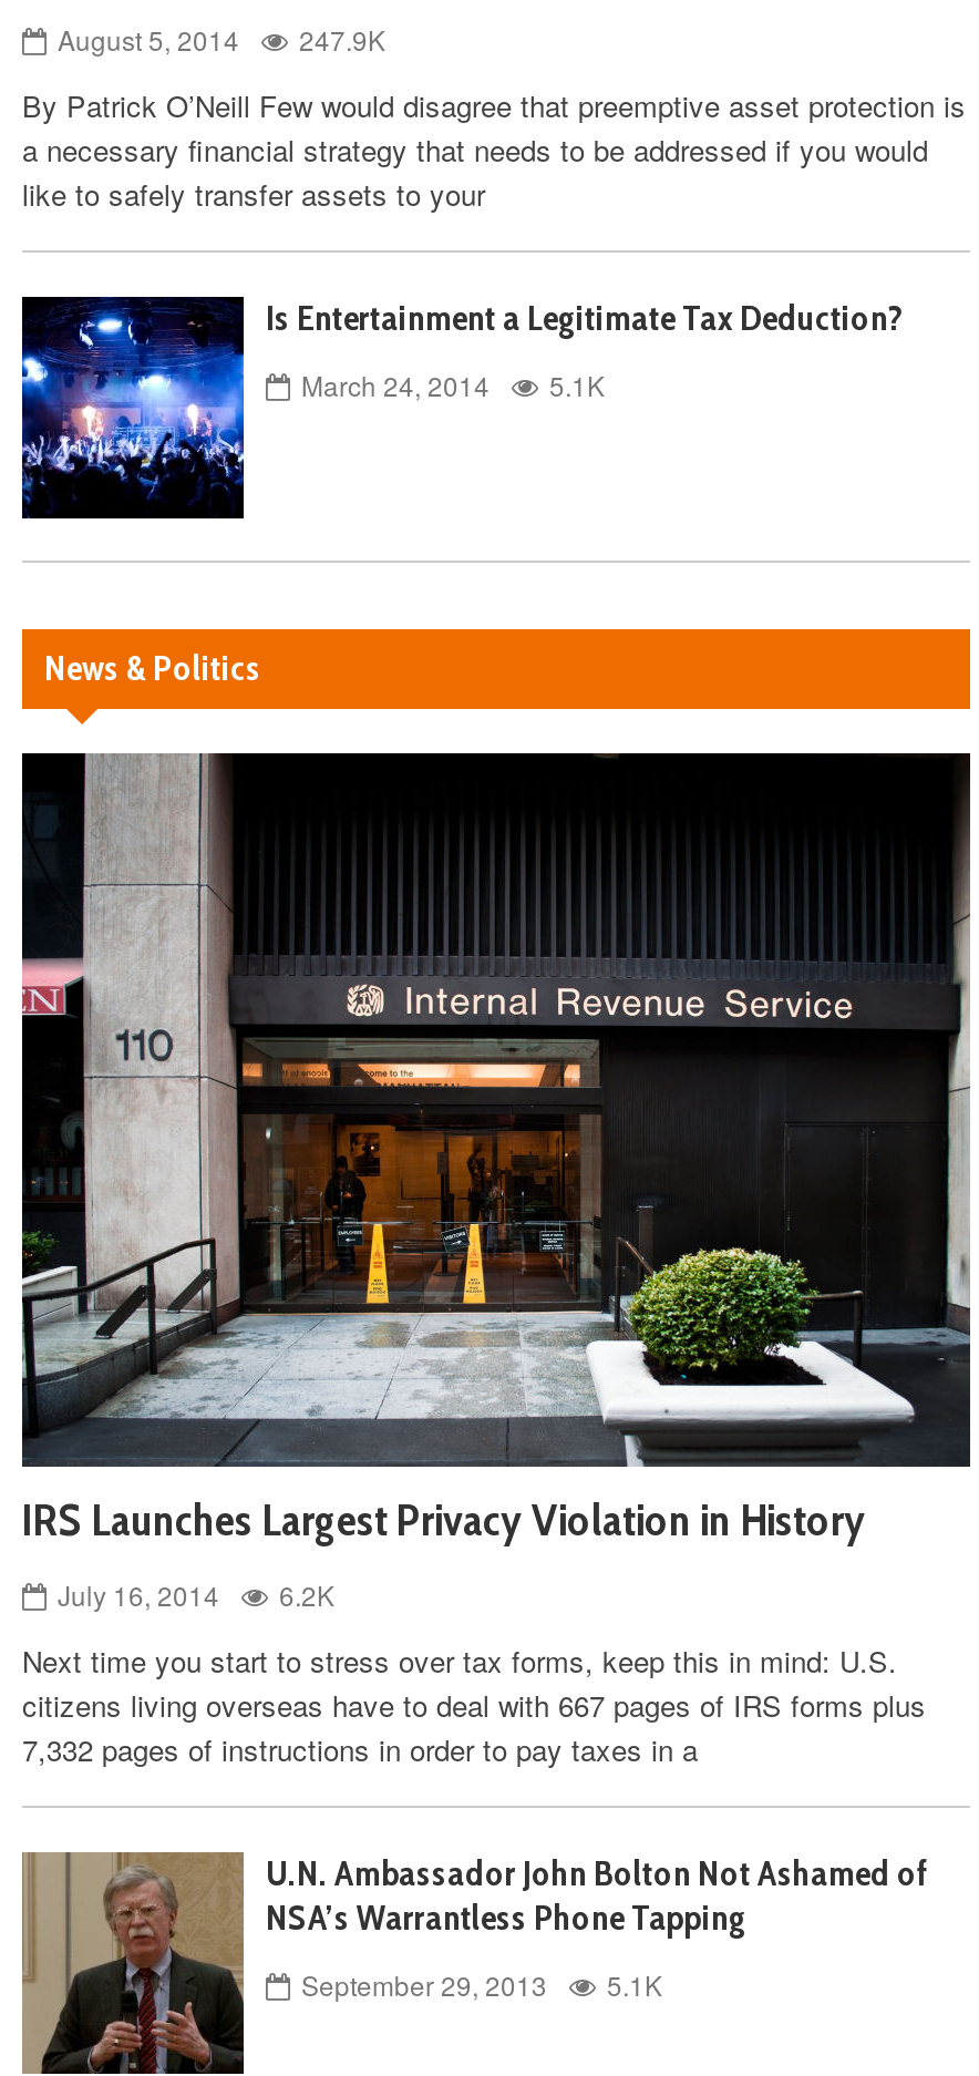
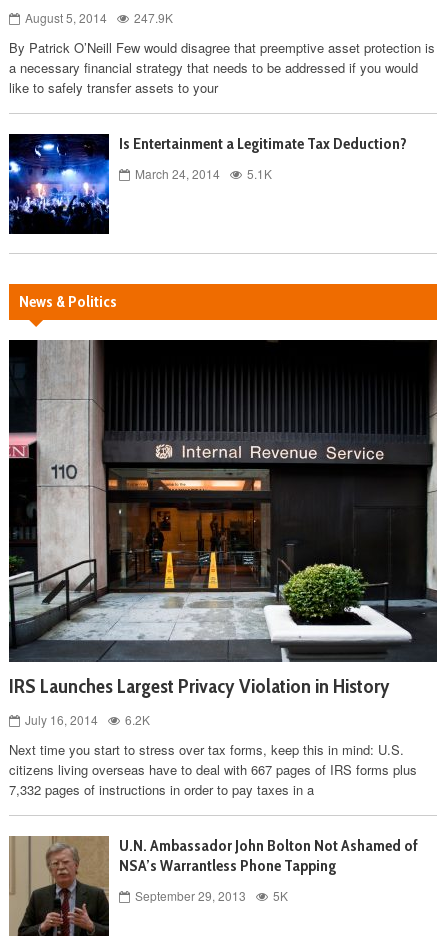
[301,1965,662,2003] September 29, 2013 5.1K -> [135,887,288,904] September 29, 2013 5K

